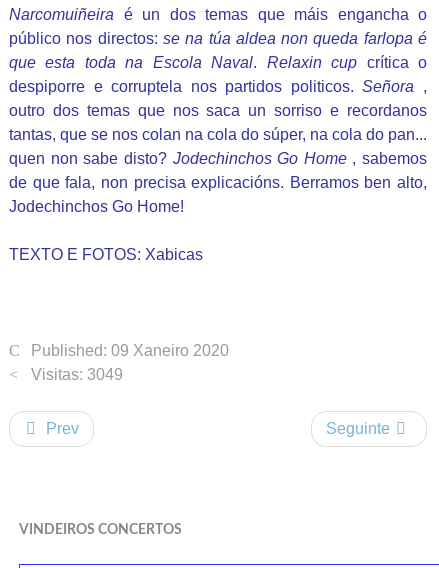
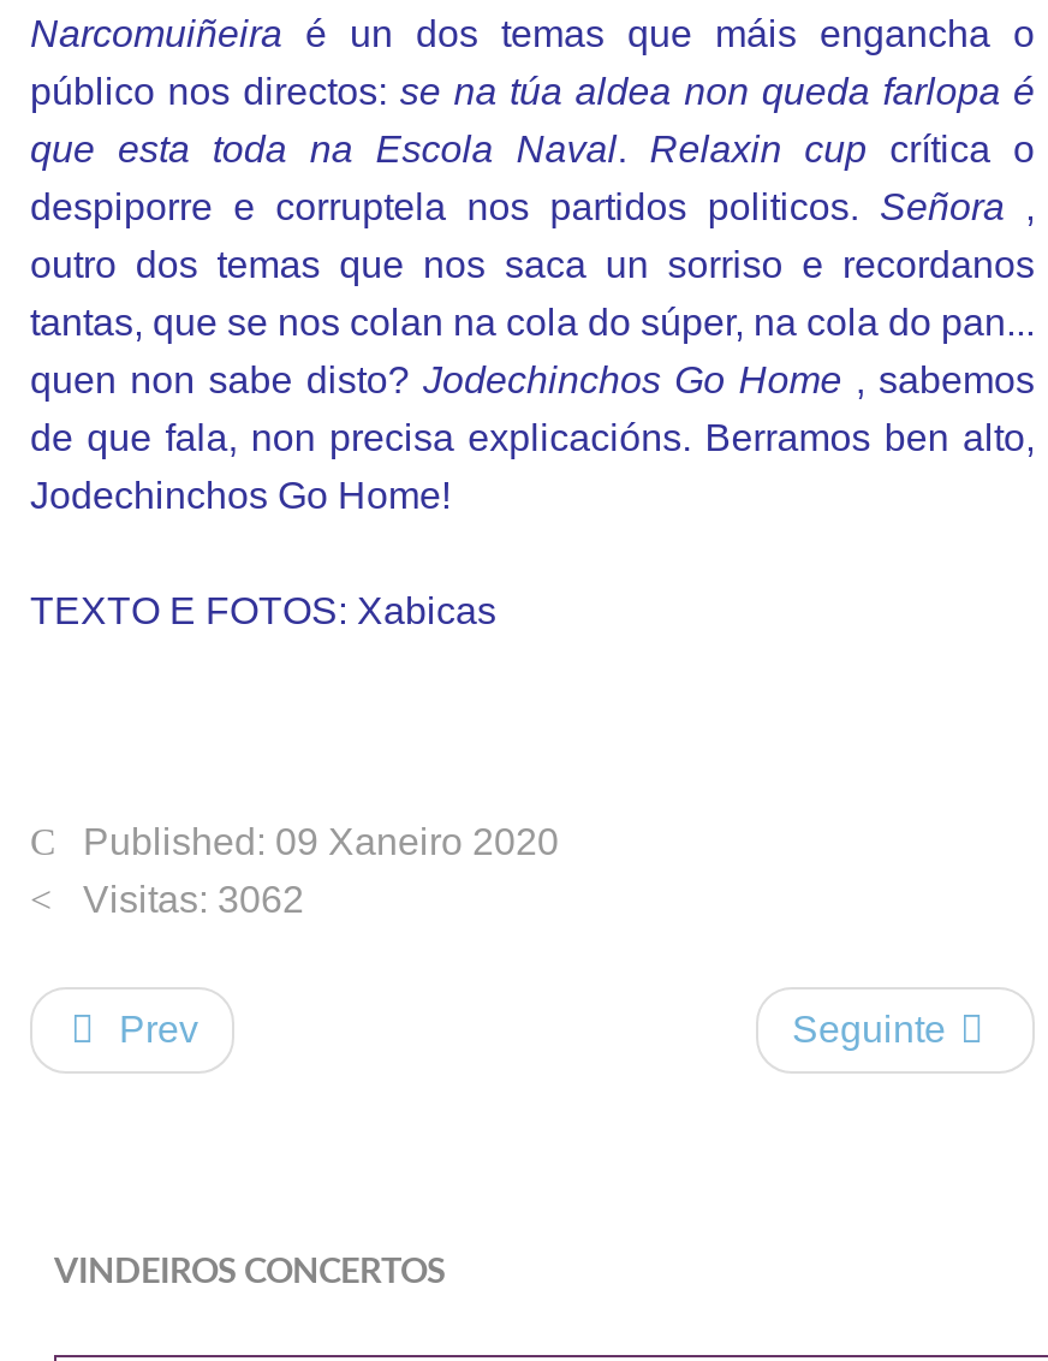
[31,366,123,383] Visitas: 3049 -> [83,878,304,919] Visitas: 3062

